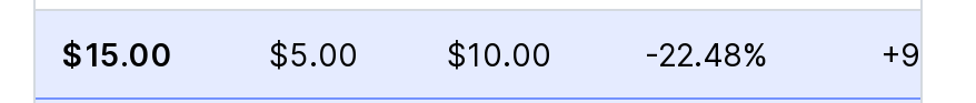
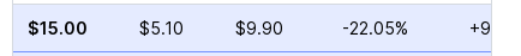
[269,35,358,73] $5.00 -> [139,18,184,38] $5.10
[447,35,551,73] $10.00 -> [235,18,283,38] $9.90
[645,35,767,73] -22.48% -> [342,18,408,38] -22.05%

